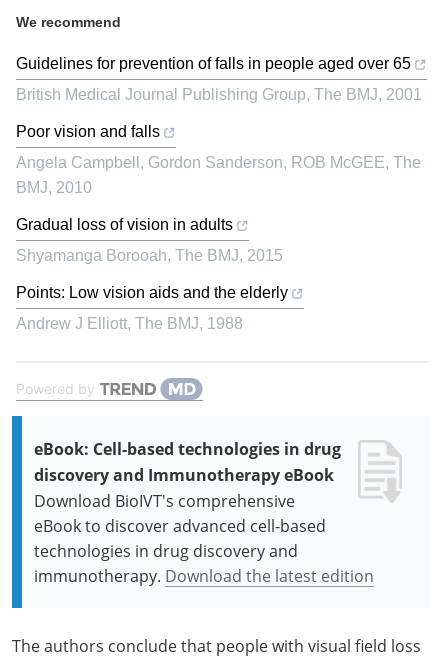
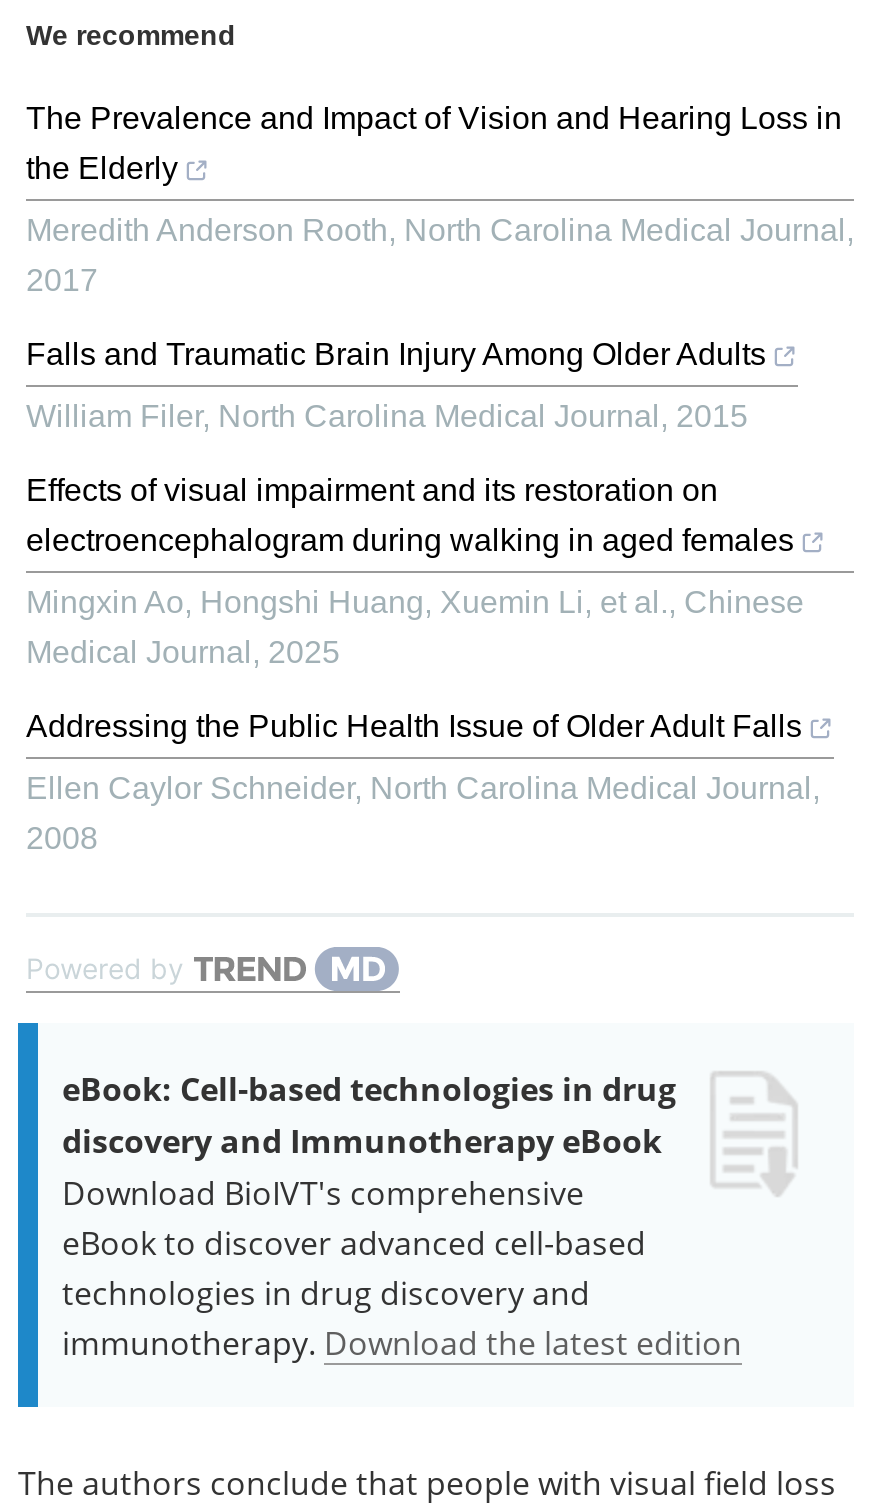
[16,55,422,332] Guidelines for prevention of falls in people aged over 65 | British Medical Journal Publishing Group, The BMJ, 2001 | Poor vision and falls | Angela Campbell, Gordon Sanderson, ROB McGEE, The | BMJ, 2010 | Gradual loss of vision in adults | Shyamanga Borooah, The BMJ, 2015 | Points: Low vision aids and the elderly | Andrew J Elliott, The BMJ, 1988 -> [26,101,854,855] The Prevalence and Impact of Vision and Hearing Loss in | the Elderly | Meredith Anderson Rooth, North Carolina Medical Journal, | 2017 | Falls and Traumatic Brain Injury Among Older Adults | William Filer, North Carolina Medical Journal, 2015 | Effects of visual impairment and its restoration on | electroencephalogram during walking in aged females | Mingxin Ao, Hongshi Huang, Xuemin Li, et al., Chinese | Medical Journal, 2025 | Addressing the Public Health Issue of Older Adult Falls | Ellen Caylor Schneider, North Carolina Medical Journal, | 2008

